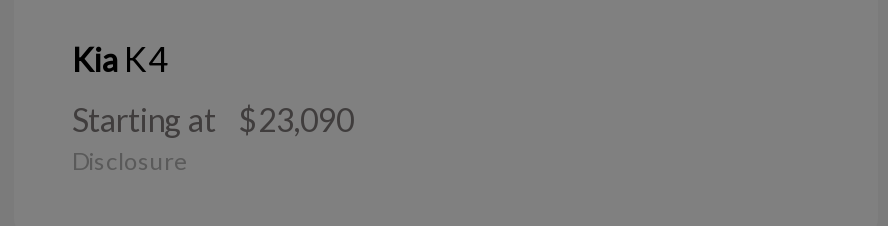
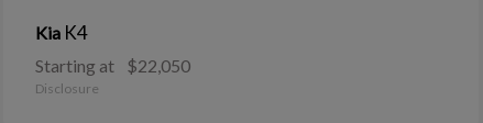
[72,101,354,139] Starting at $23,090 -> [35,55,190,76] Starting at $22,050

